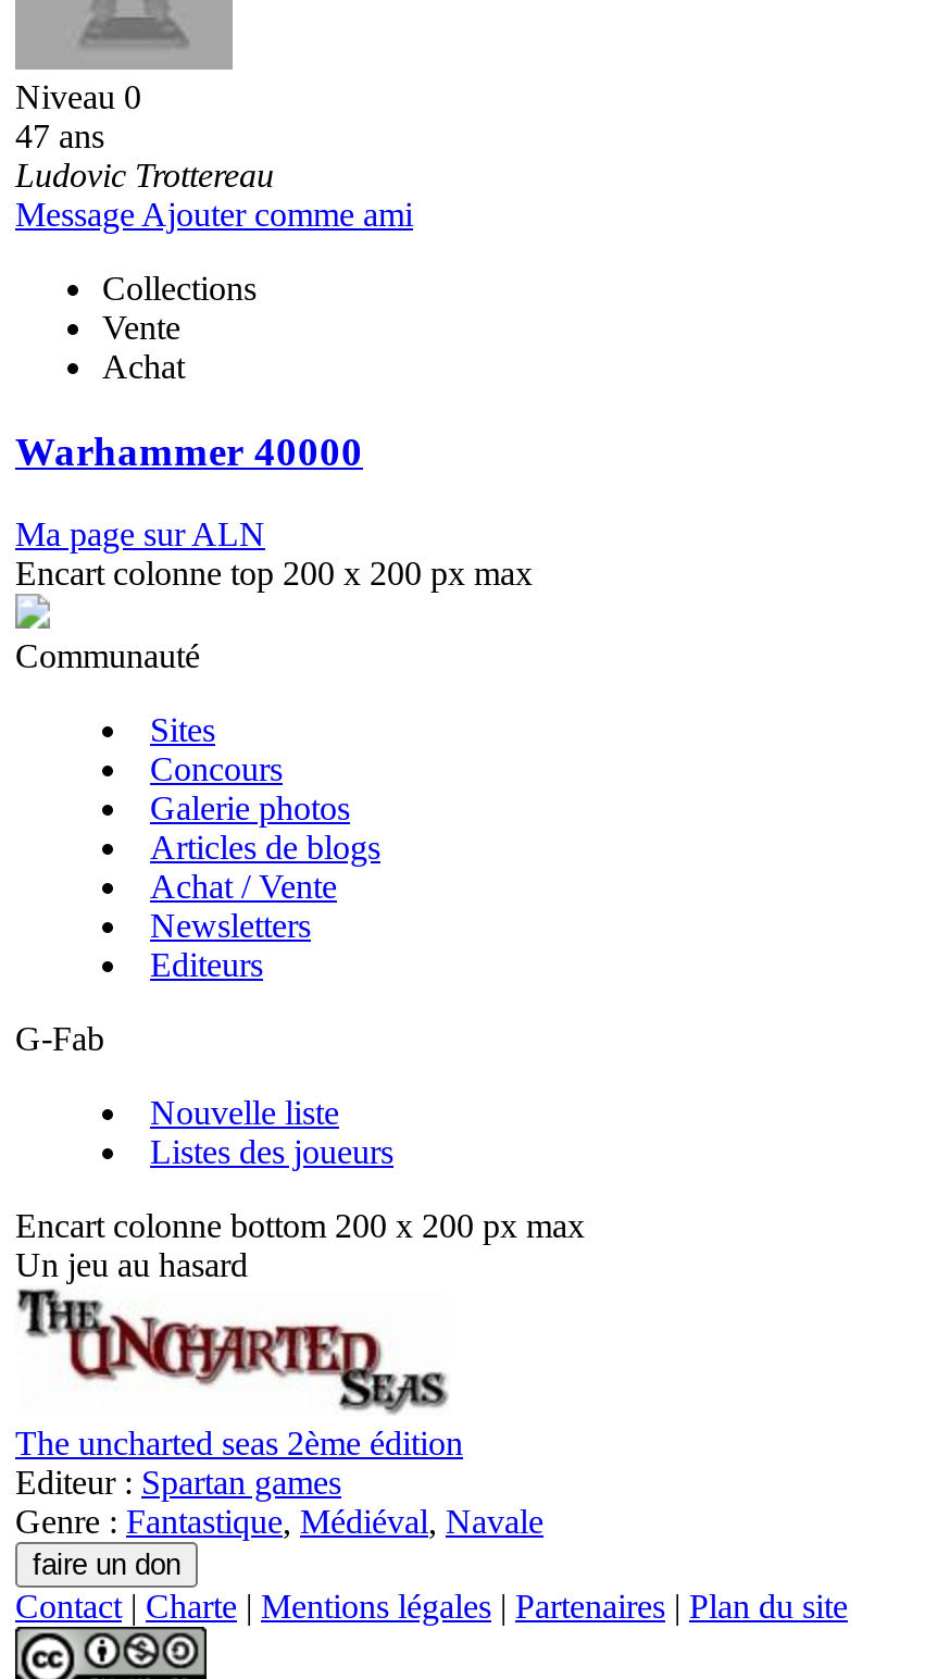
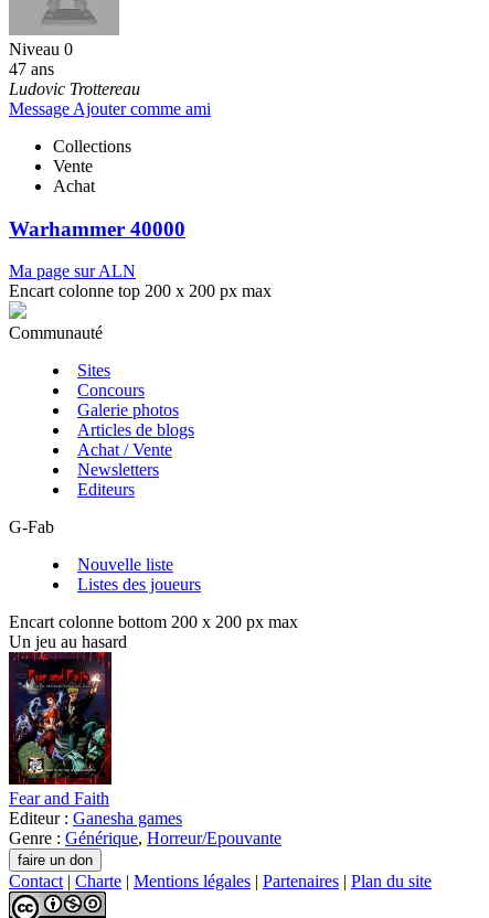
[15,1290,450,1409] [image] -> [8,654,113,715] [image]
[15,1425,543,1540] The uncharted seas 2ème édition | Editeur : Spartan games | Genre : Fantastique, Médiéval, Navale -> [9,789,281,848] Fear and Faith | Editeur : Ganesha games | Genre : Générique, Horreur/Epouvante

